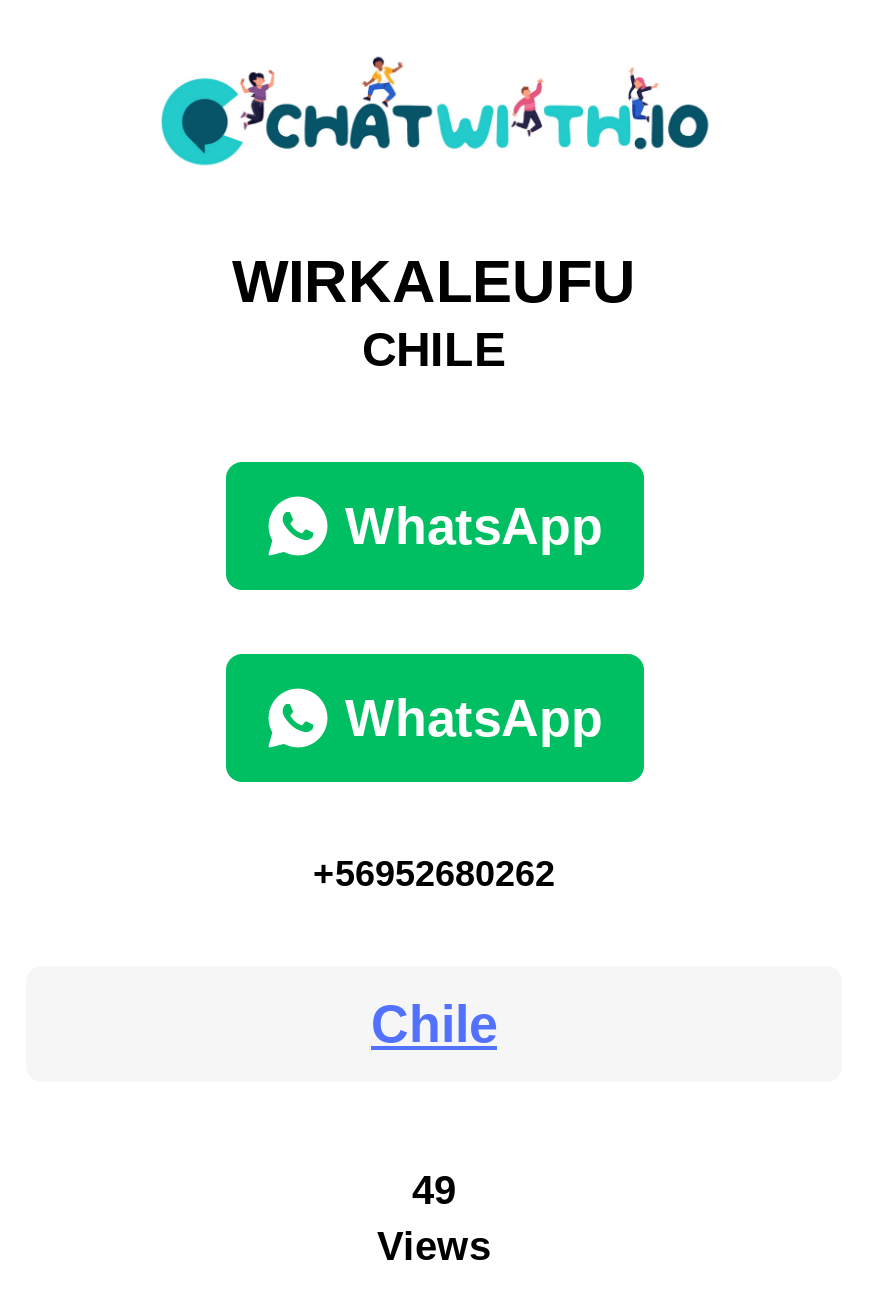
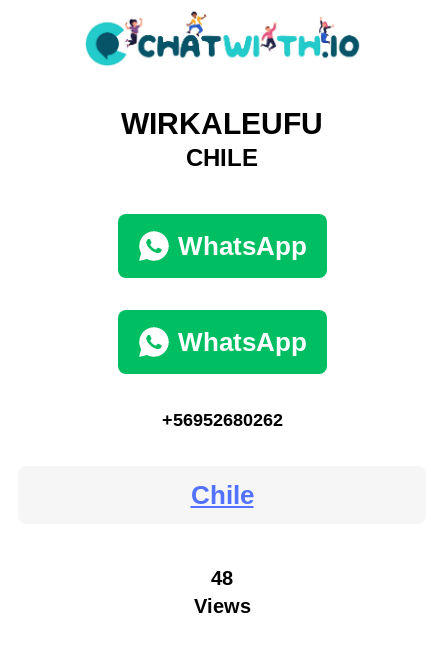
[412,1168,456,1212] 49 -> [211,567,233,589] 48

